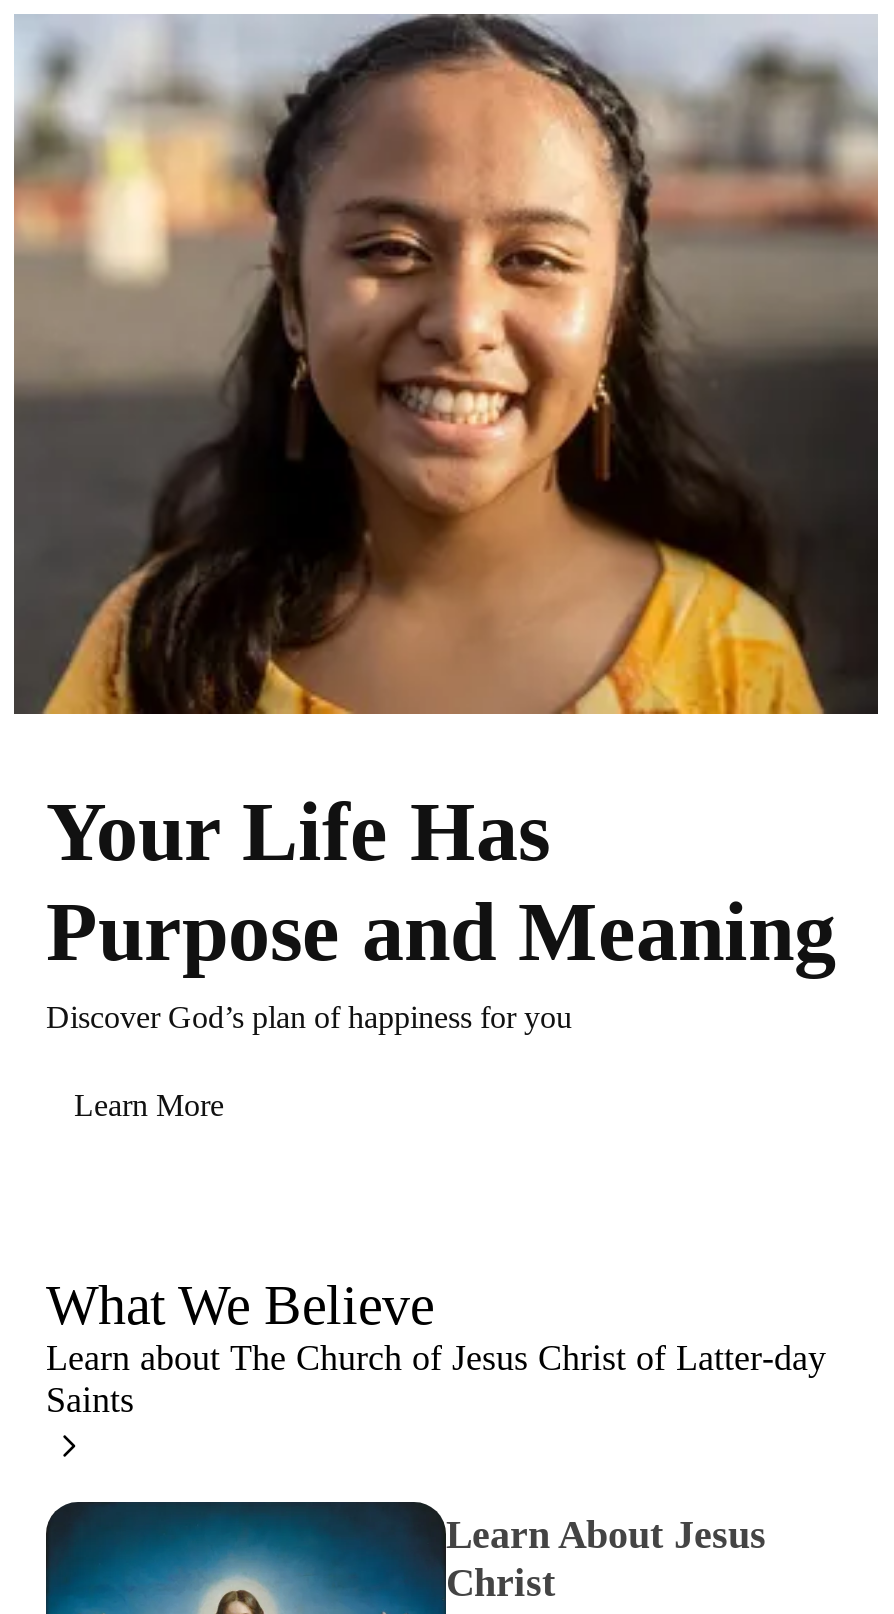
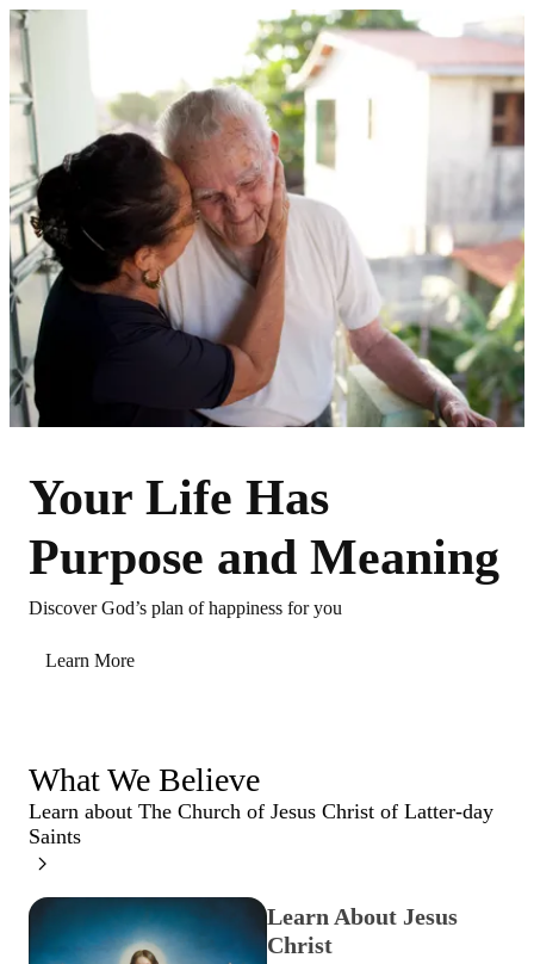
[12,12,880,716] [image] -> [10,10,526,428] [image]

